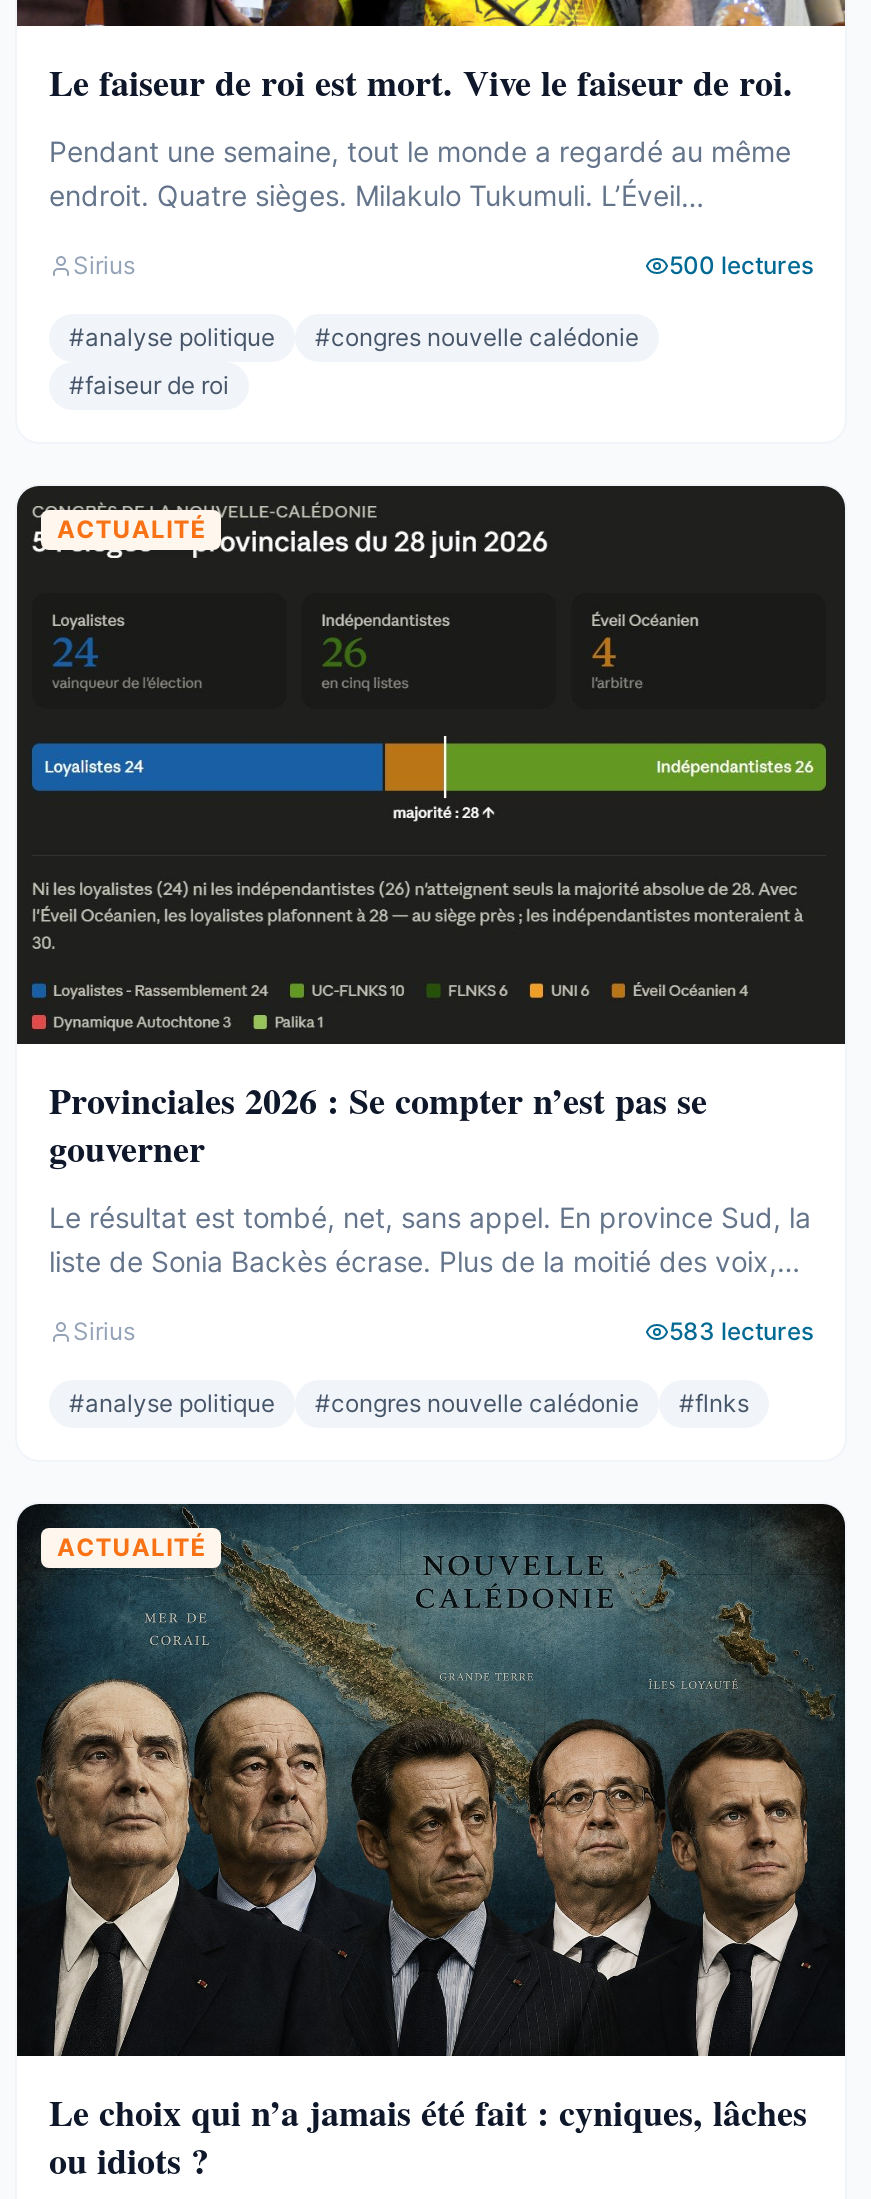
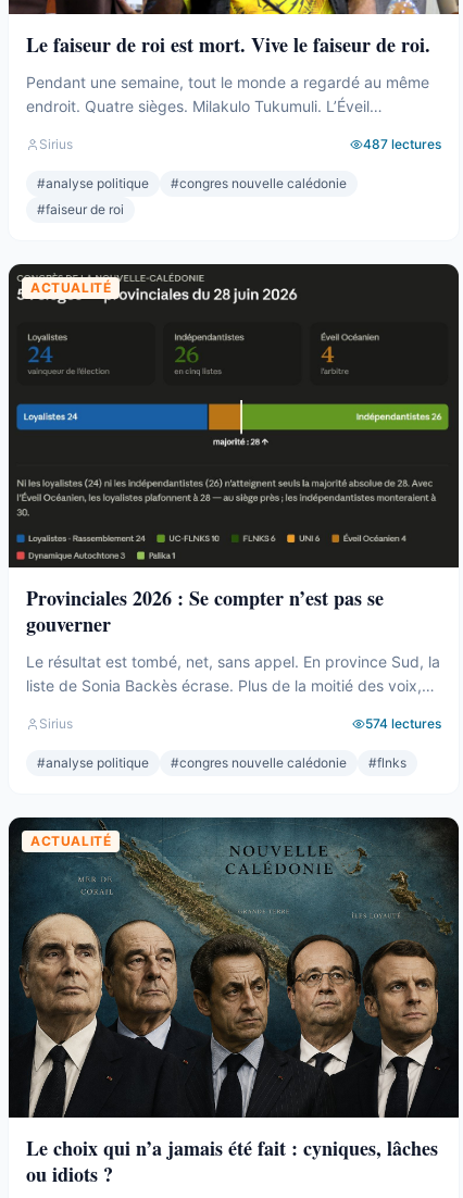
[669,251,813,281] 500 lectures -> [363,136,441,153] 487 lectures
[669,1316,813,1346] 583 lectures -> [365,715,441,732] 574 lectures

